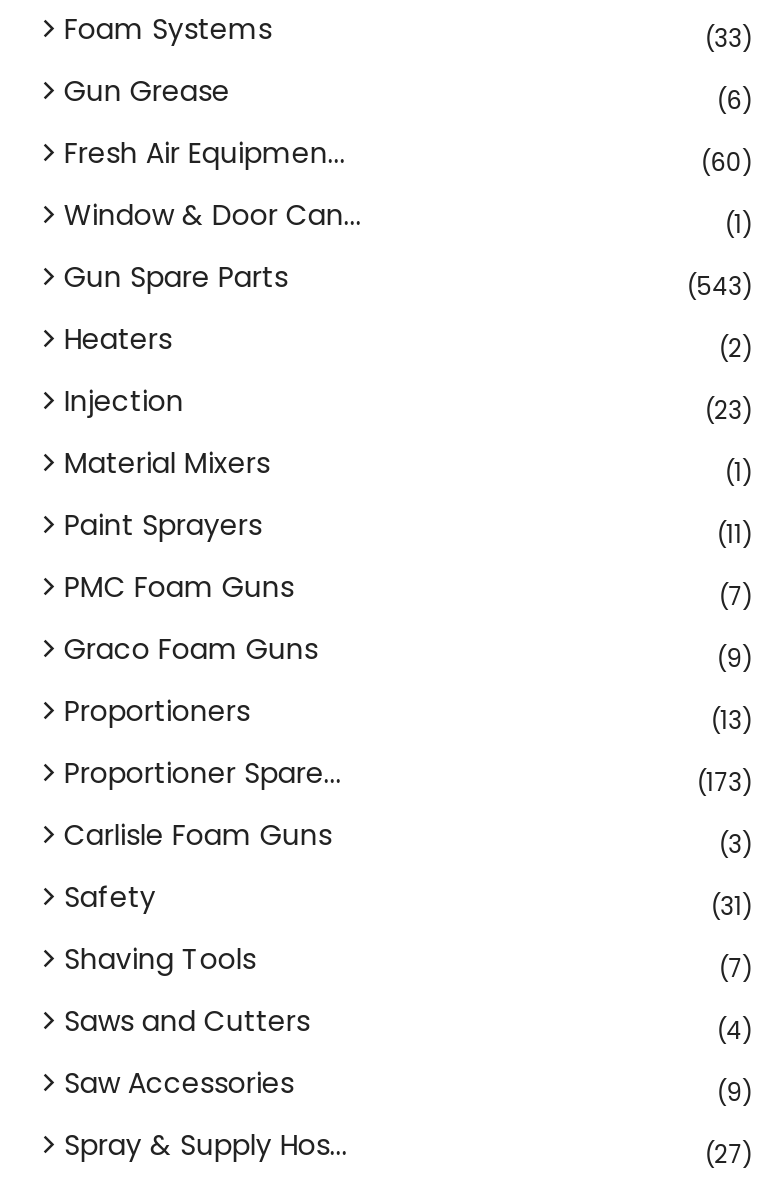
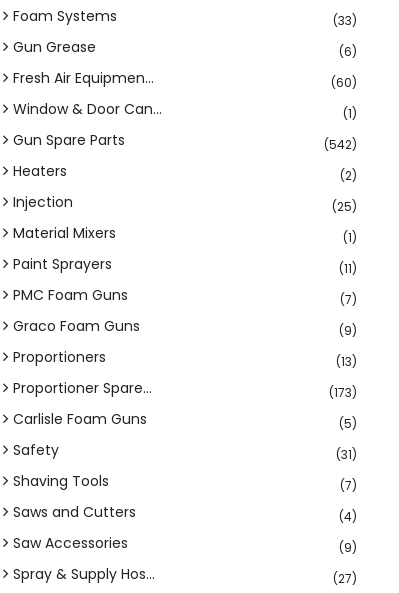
[686,269,752,303] (543) -> [324,136,357,153] (542)
[704,393,752,427] (23) -> [332,198,357,215] (25)
[718,827,752,861] (3) -> [339,415,357,432] (5)

